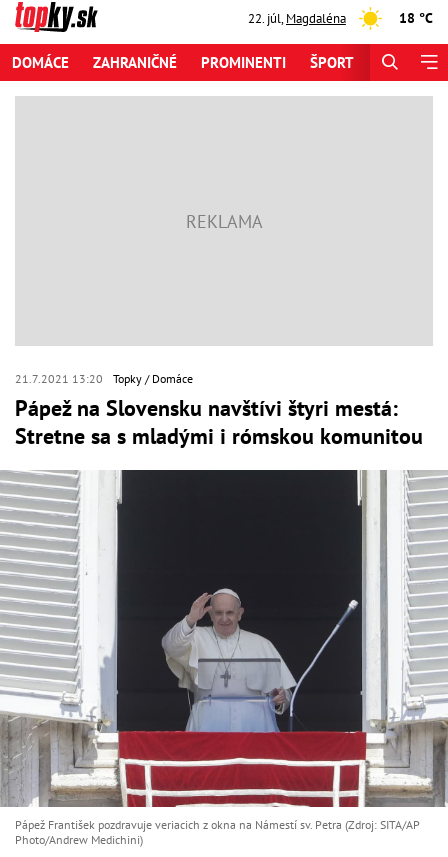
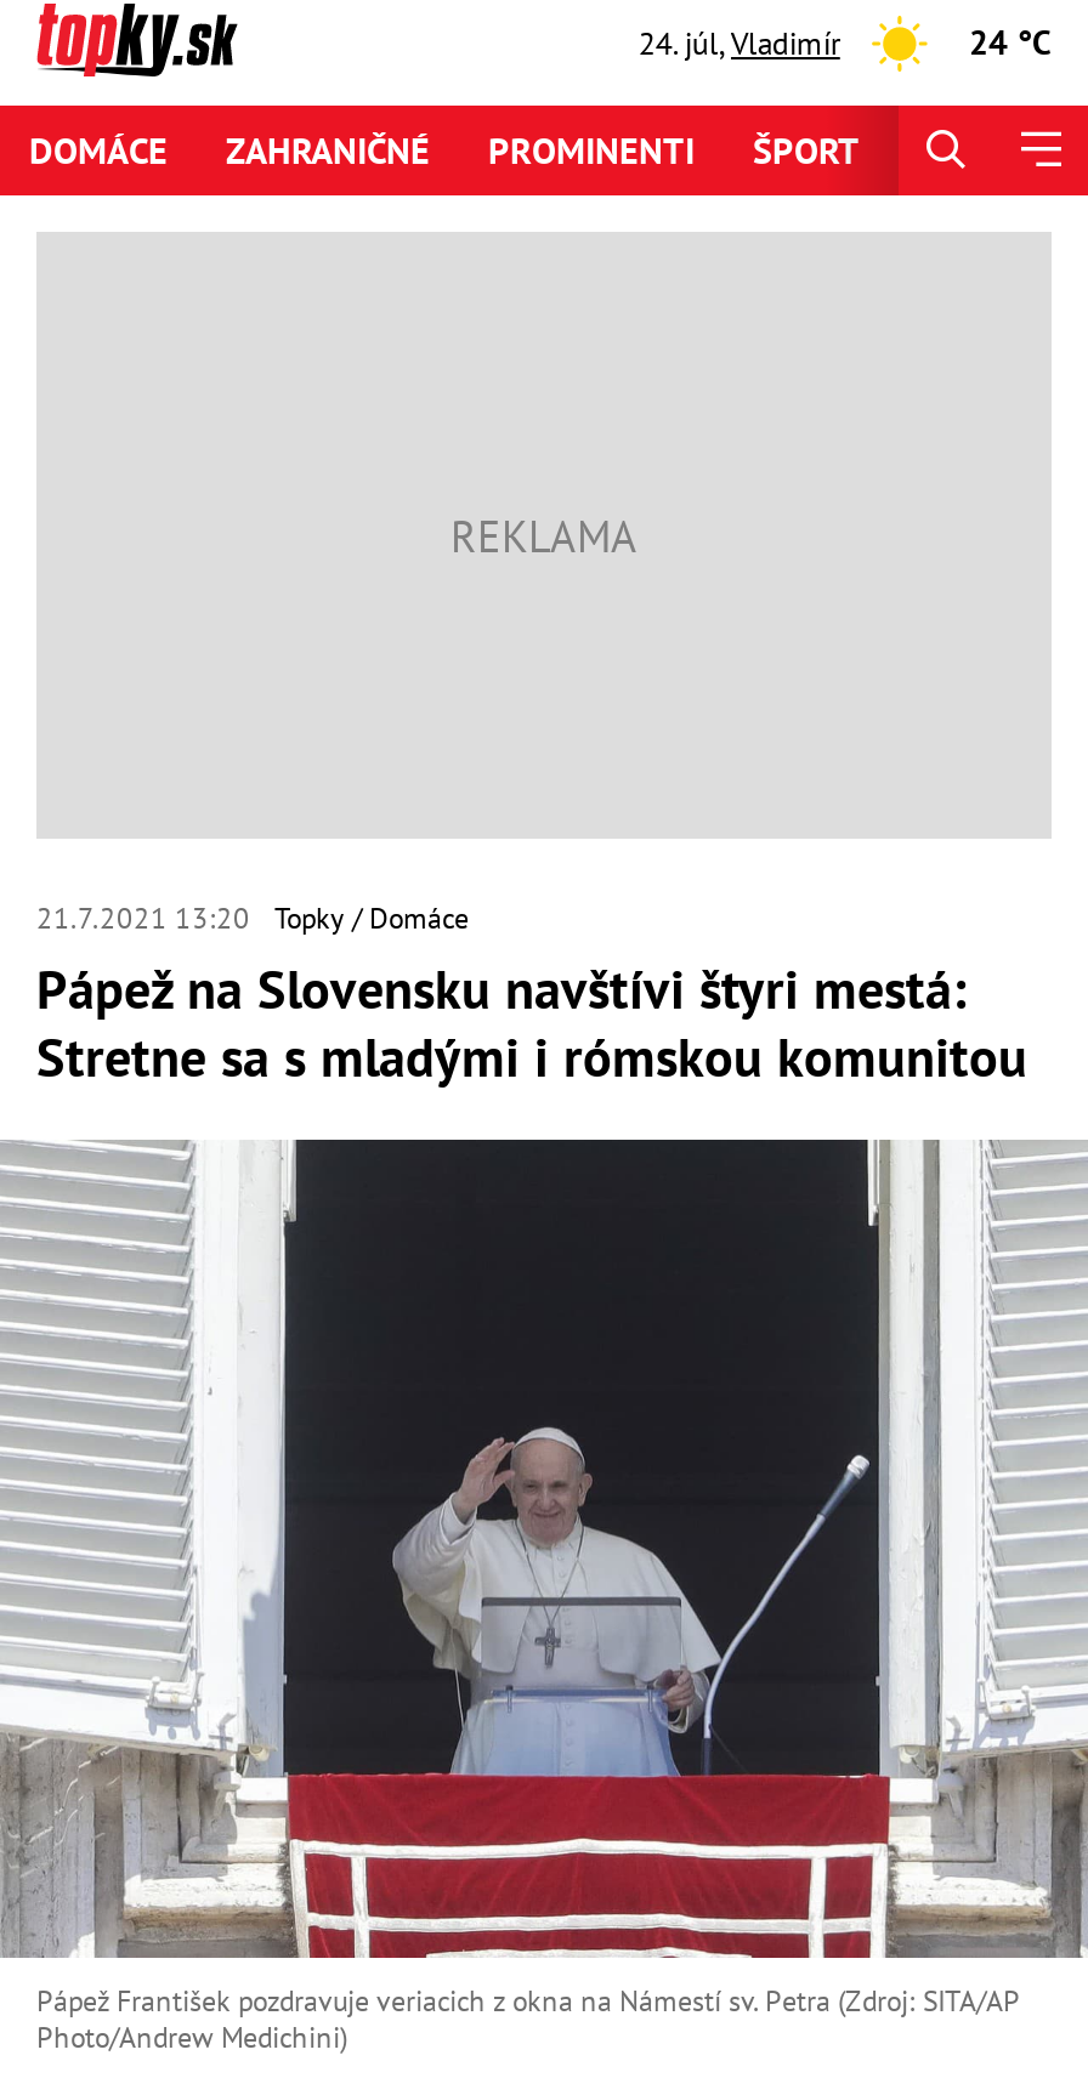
[248,9,346,26] 22. júl, Magdaléna -> [638,22,840,63] 24. júl, Vladimír
[399,9,433,27] 18 °C -> [969,21,1052,64] 24 °C

